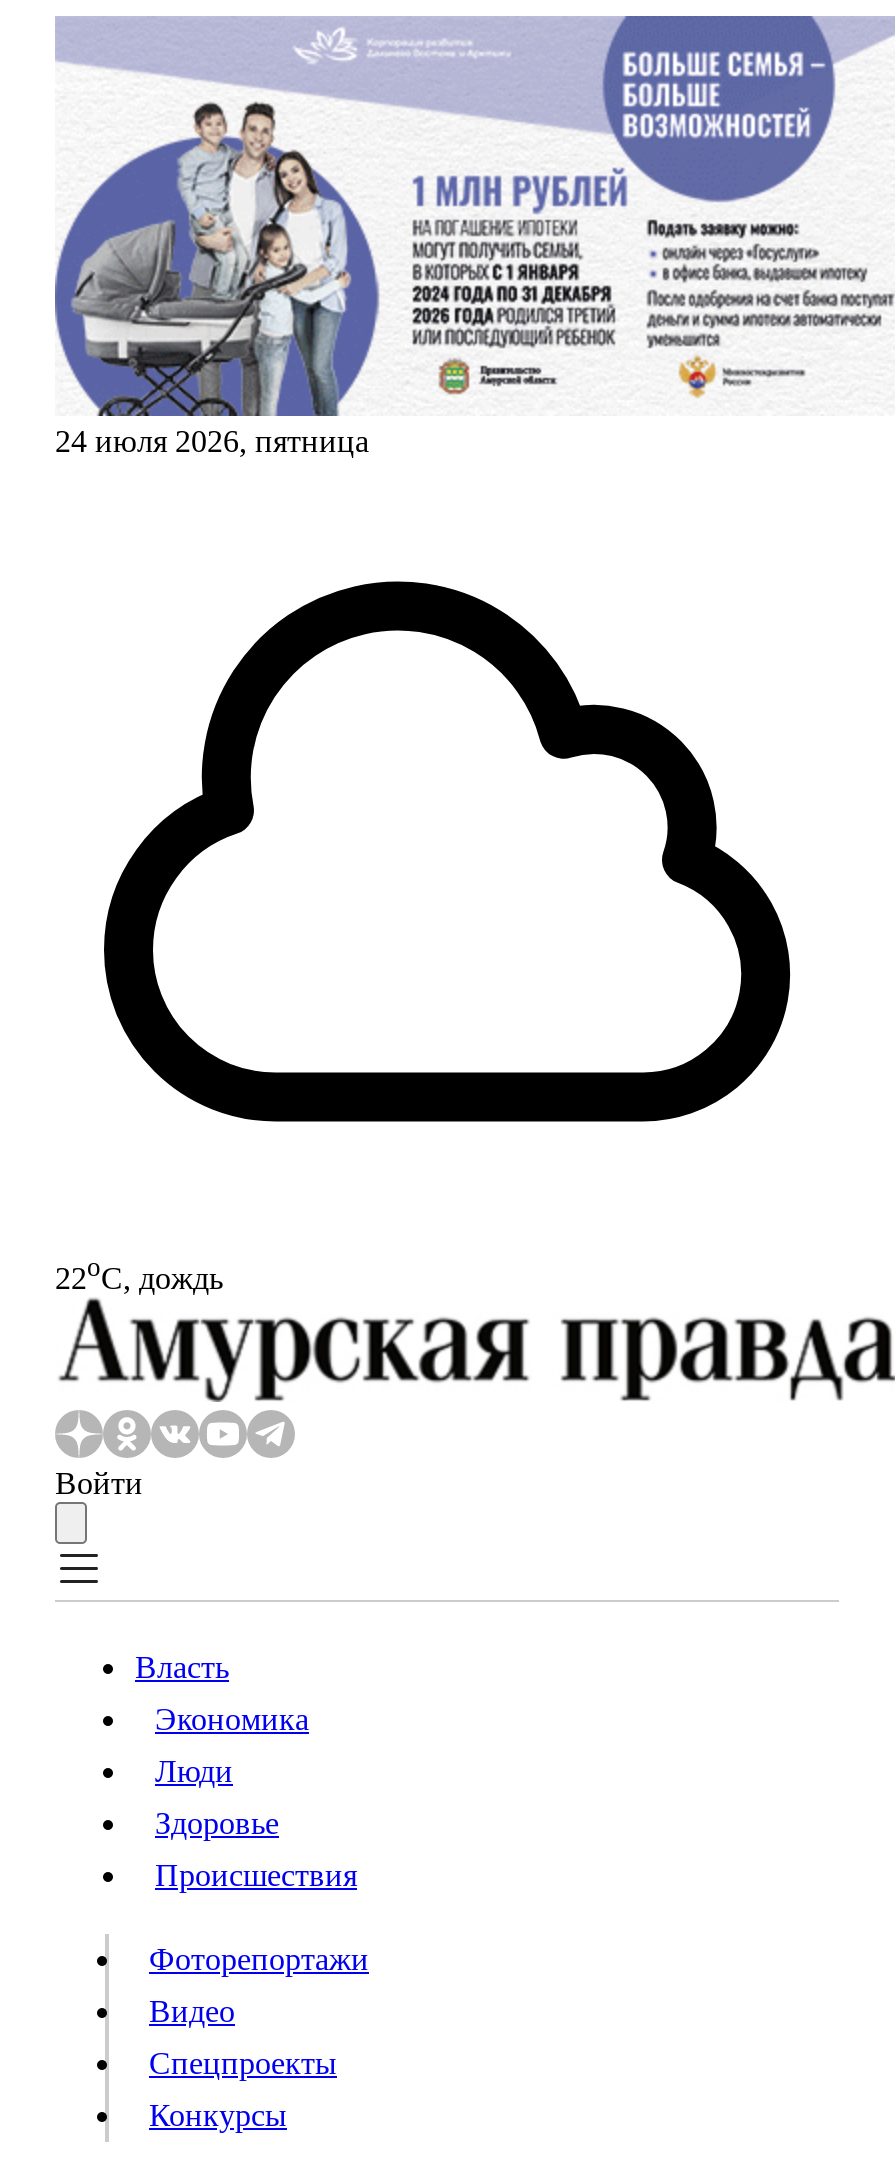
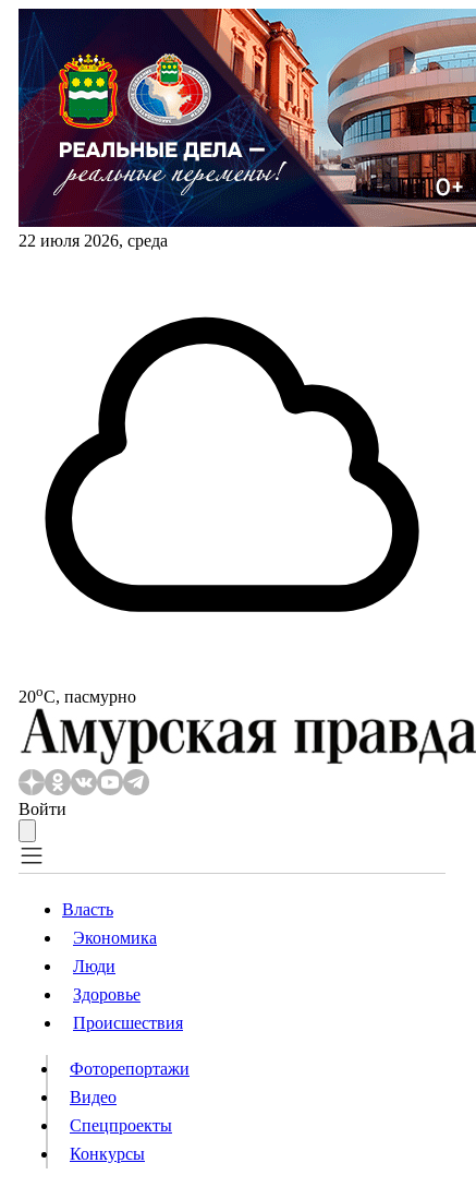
[53,16,889,458] [image] | 24 июля 2026, пятница -> [17,8,473,250] [image] | 22 июля 2026, среда
[55,1252,223,1295] 22oС, дождь -> [19,683,136,706] 20oС, пасмурно

